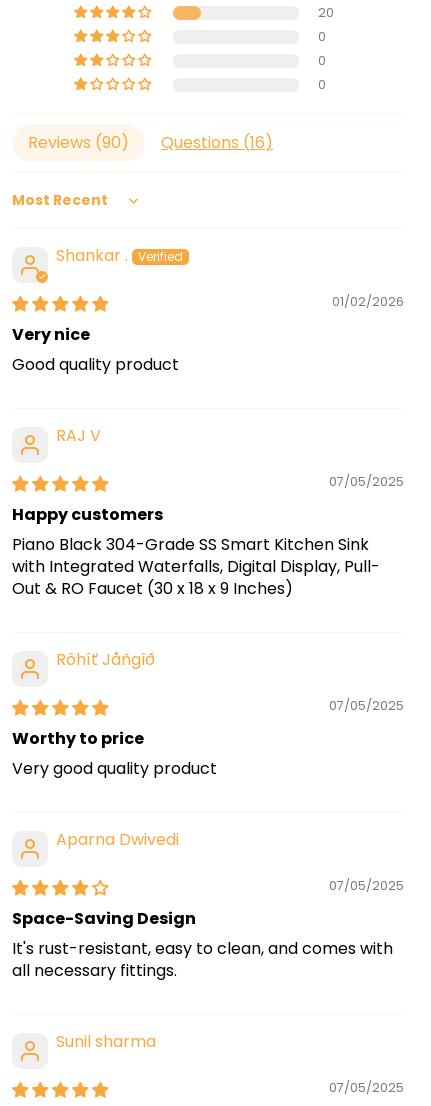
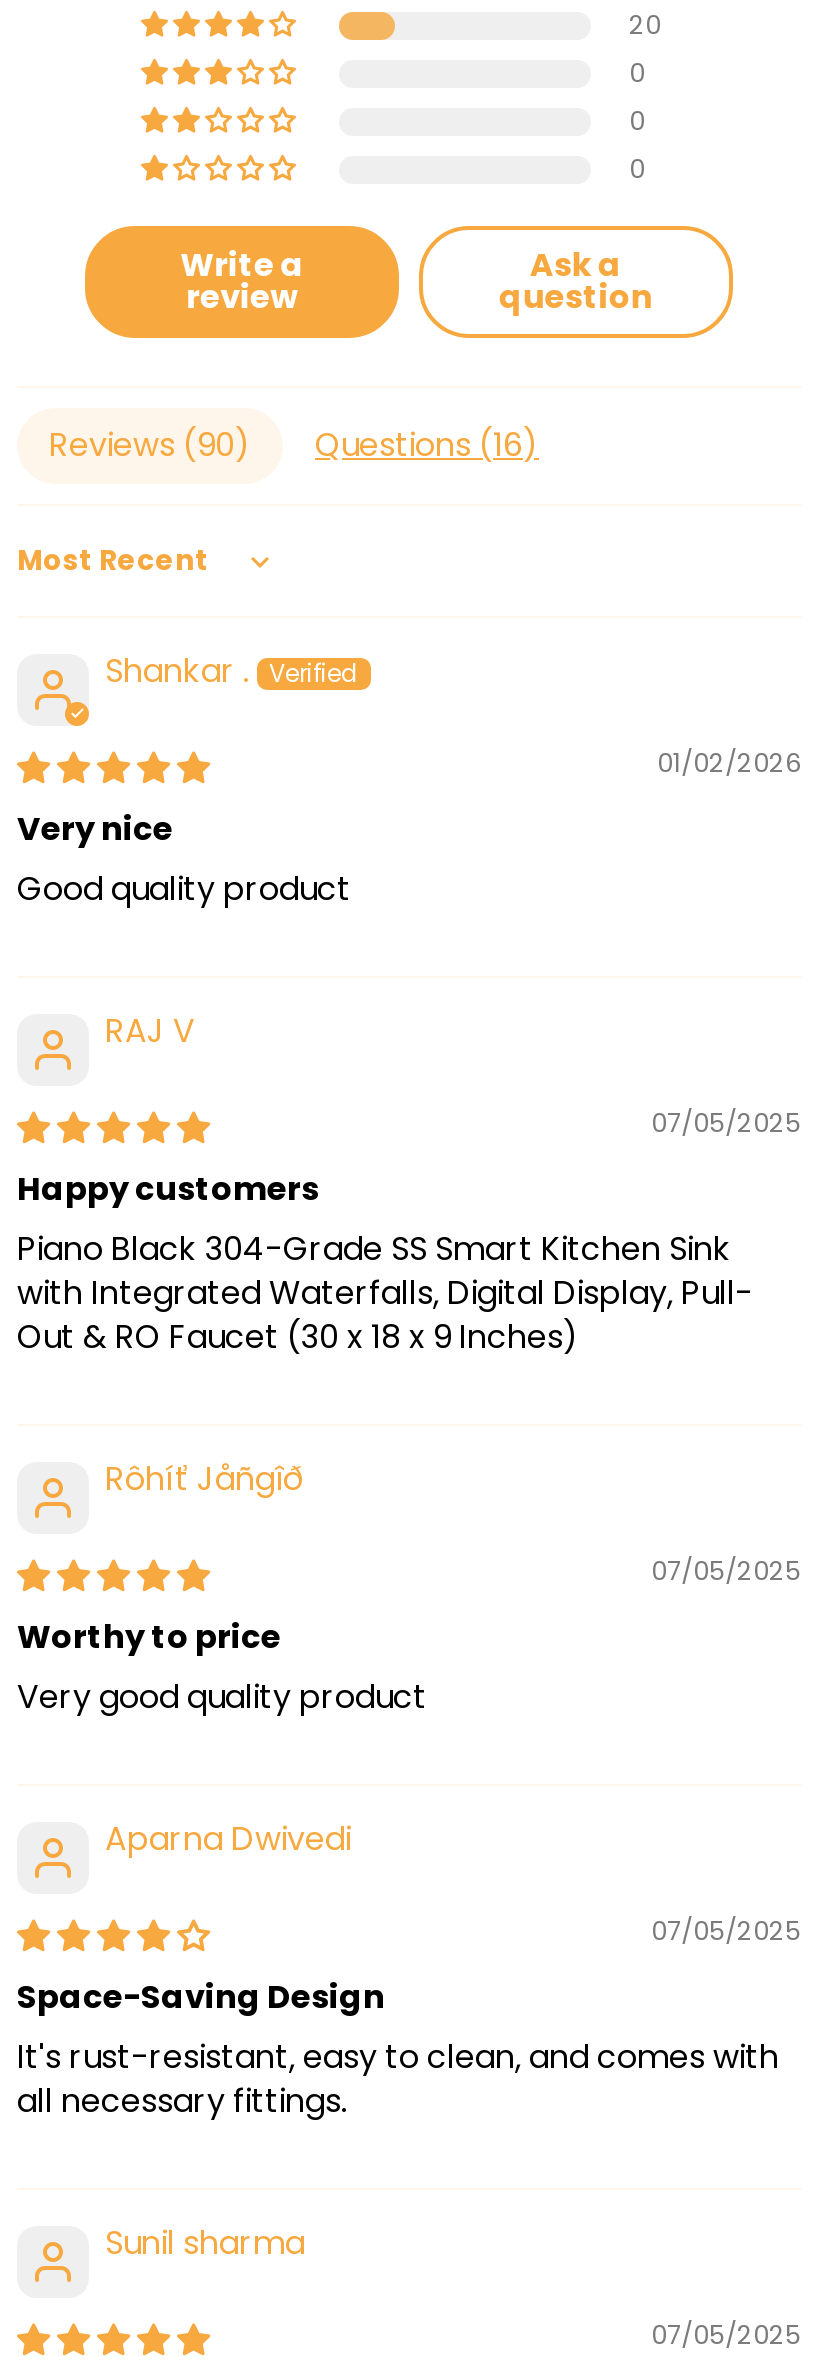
none -> [180,243,304,321] Write a | review
none -> [499,243,653,321] Ask a | question

